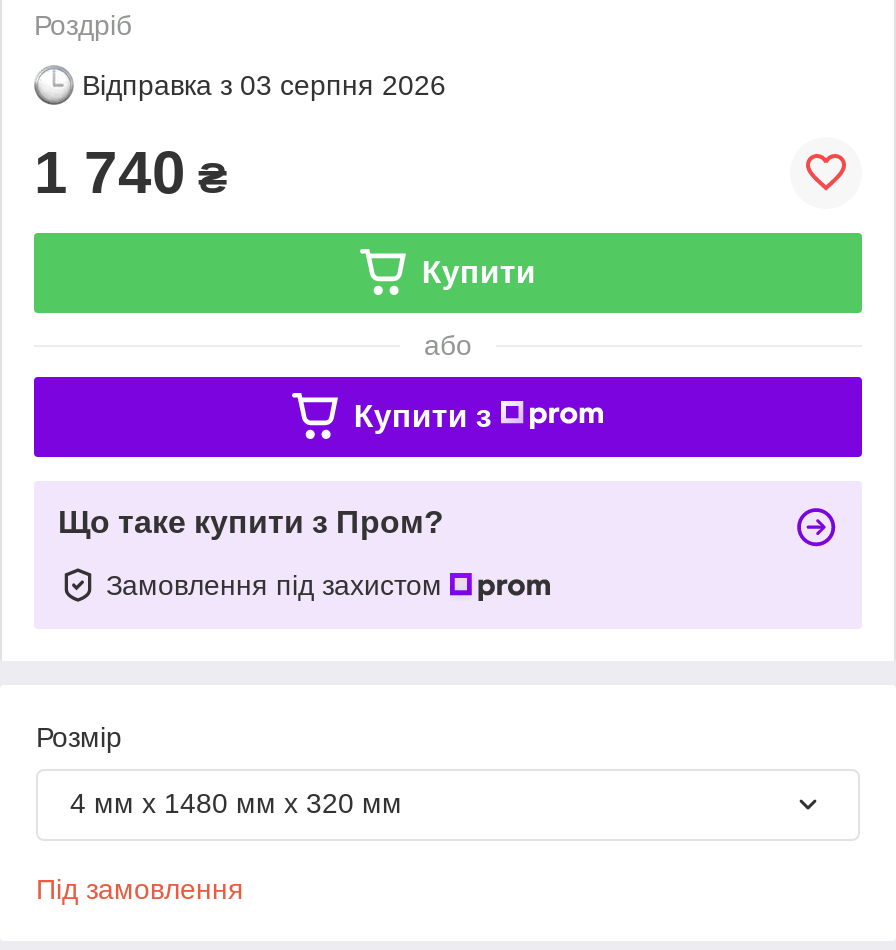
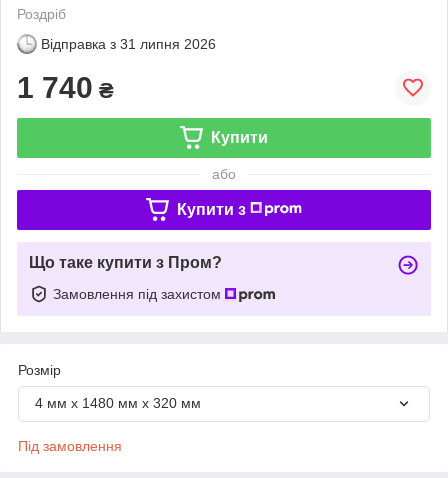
[82,69,446,101] Відправка з 03 серпня 2026 -> [41,36,216,52] Відправка з 31 липня 2026

